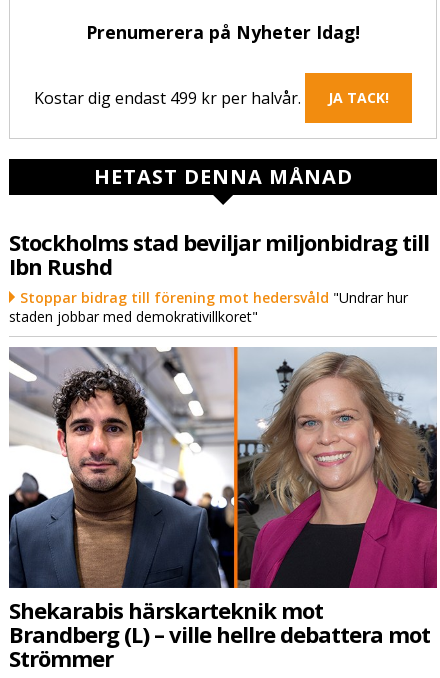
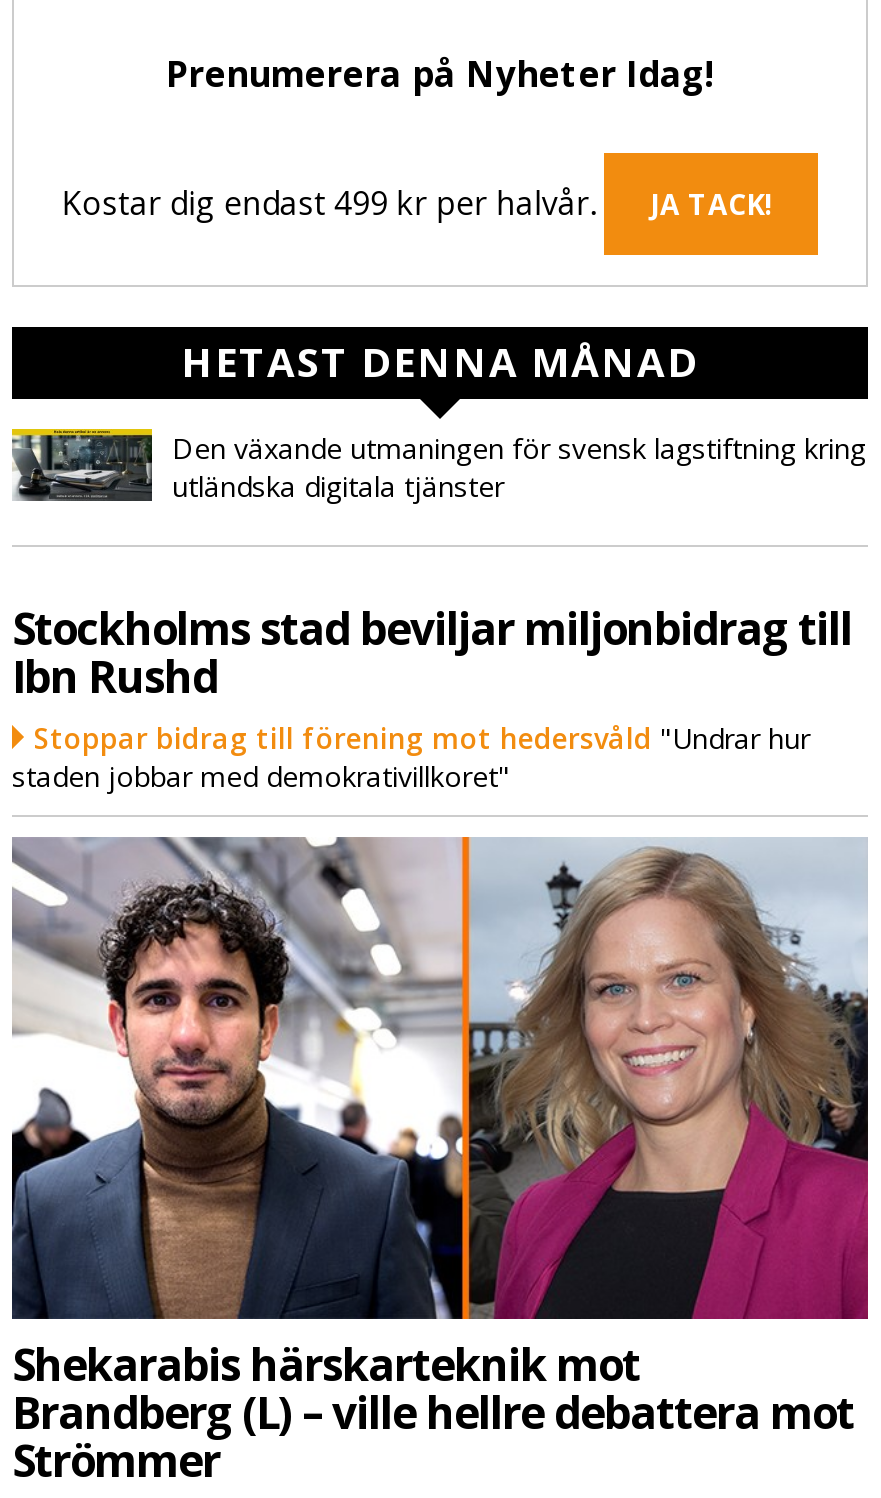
none -> [10,427,866,505] [image] | Den växande utmaningen för svensk lagstiftning kring | utländska digitala tjänster

